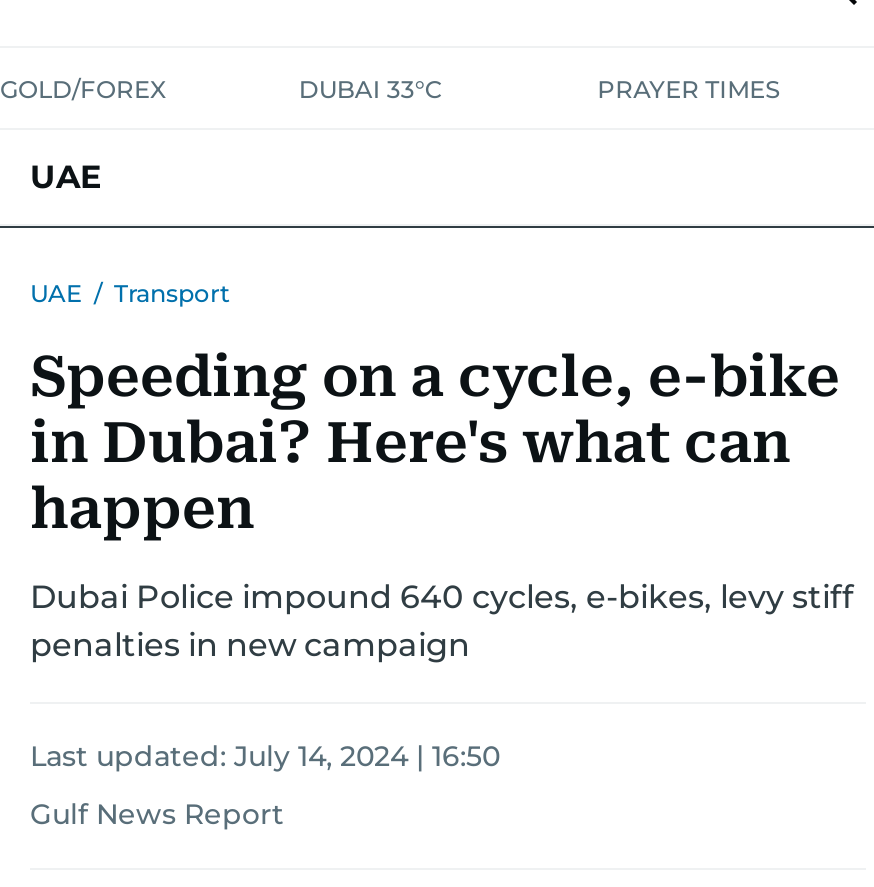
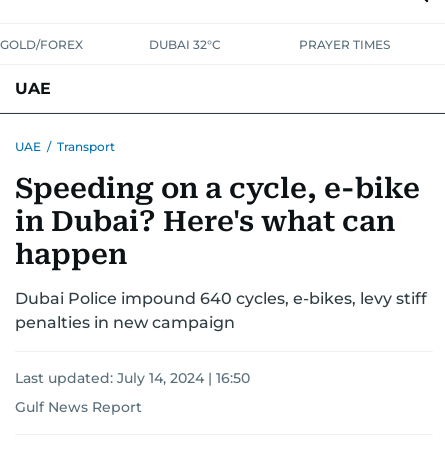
[299,74,443,104] DUBAI 33°C -> [149,37,221,52] DUBAI 32°C

